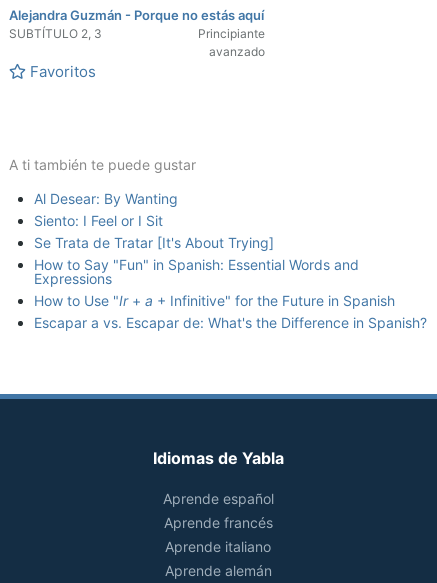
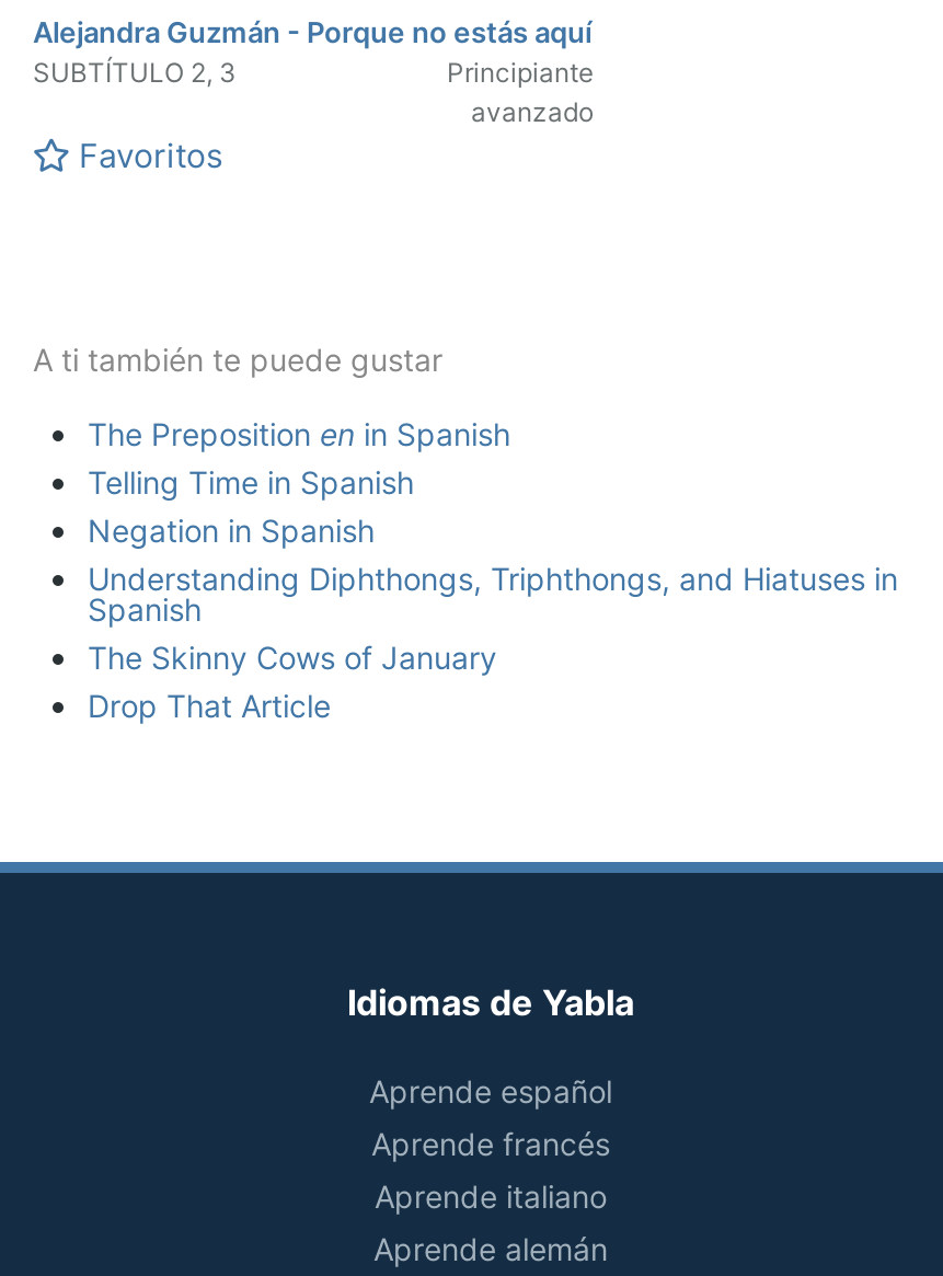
[34,190,427,331] Al Desear: By Wanting | Siento: I Feel or I Sit | Se Trata de Tratar [It's About Trying] | How to Say "Fun" in Spanish: Essential Words and | Expressions | How to Use "Ir + a + Infinitive" for the Future in Spanish | Escapar a vs. Escapar de: What's the Difference in Spanish? -> [88,416,898,724] The Preposition en in Spanish | Telling Time in Spanish | Negation in Spanish | Understanding Diphthongs, Triphthongs, and Hiatuses in | Spanish | The Skinny Cows of January | Drop That Article

